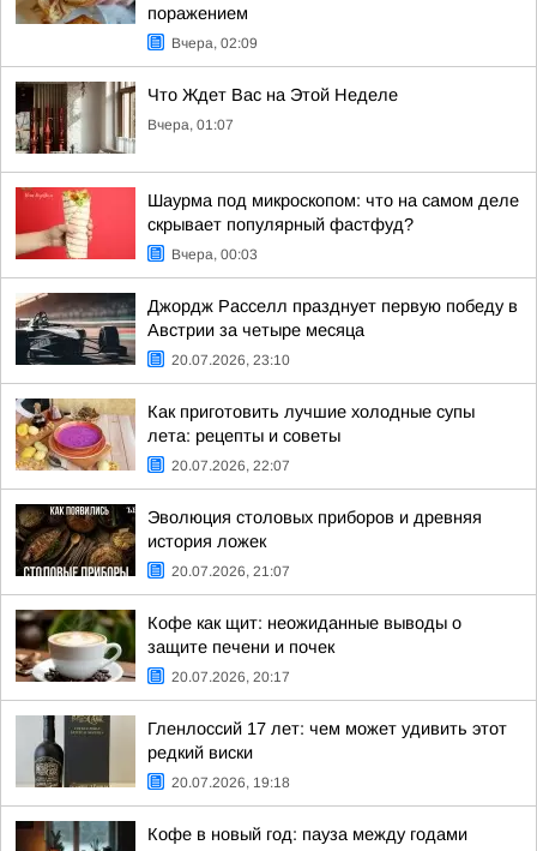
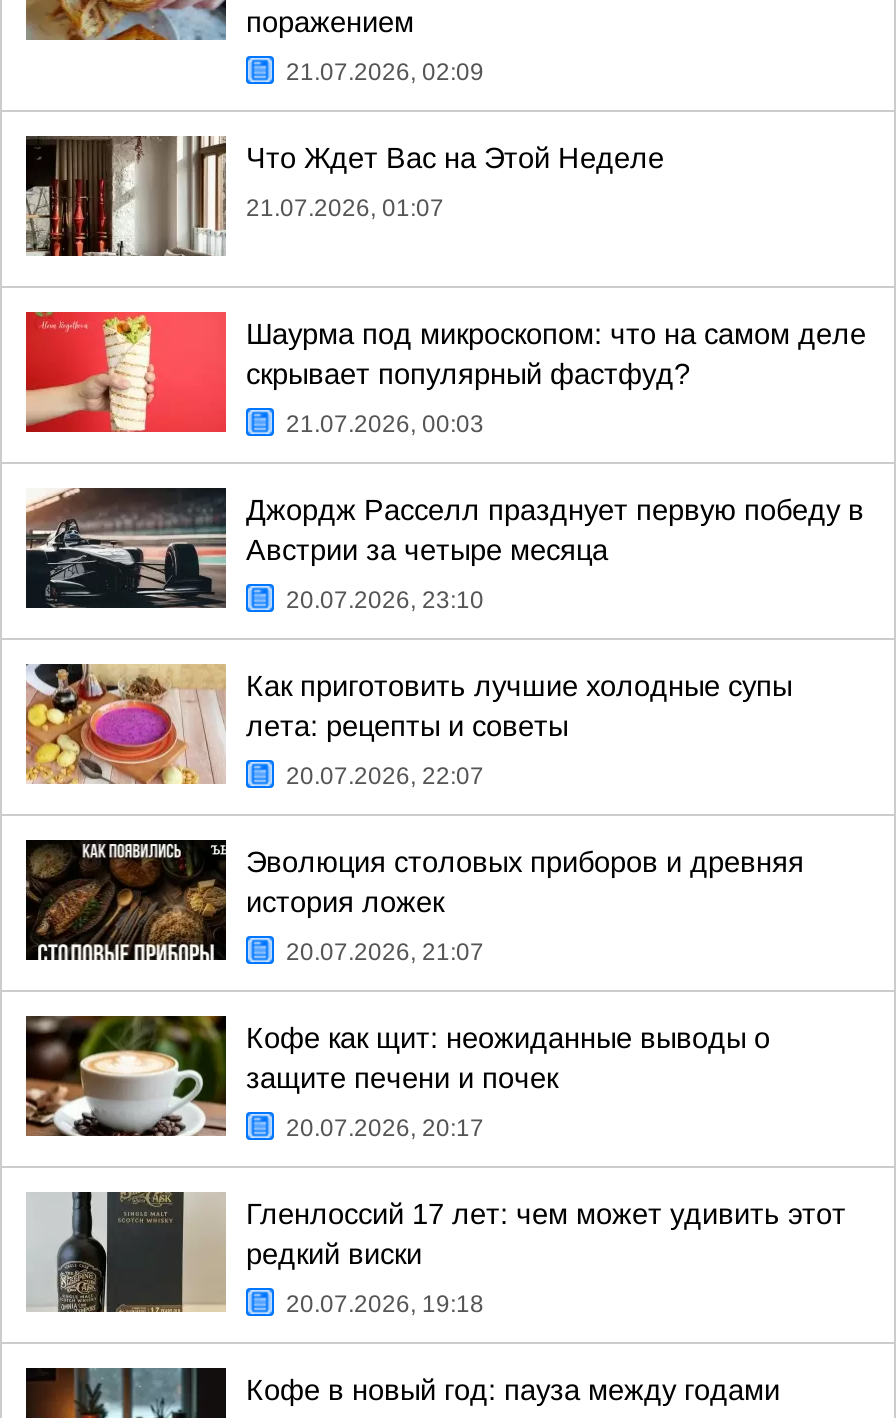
[171,35,258,52] Вчера, 02:09 -> [286,58,484,86] 21.07.2026, 02:09
[147,116,234,133] Вчера, 01:07 -> [246,194,444,222] 21.07.2026, 01:07
[171,246,258,263] Вчера, 00:03 -> [286,410,484,438] 21.07.2026, 00:03

